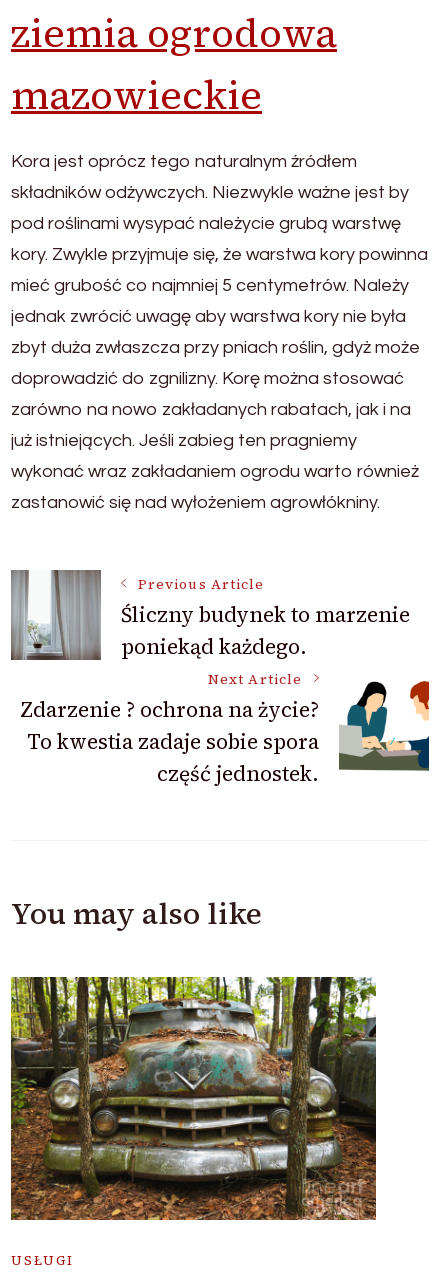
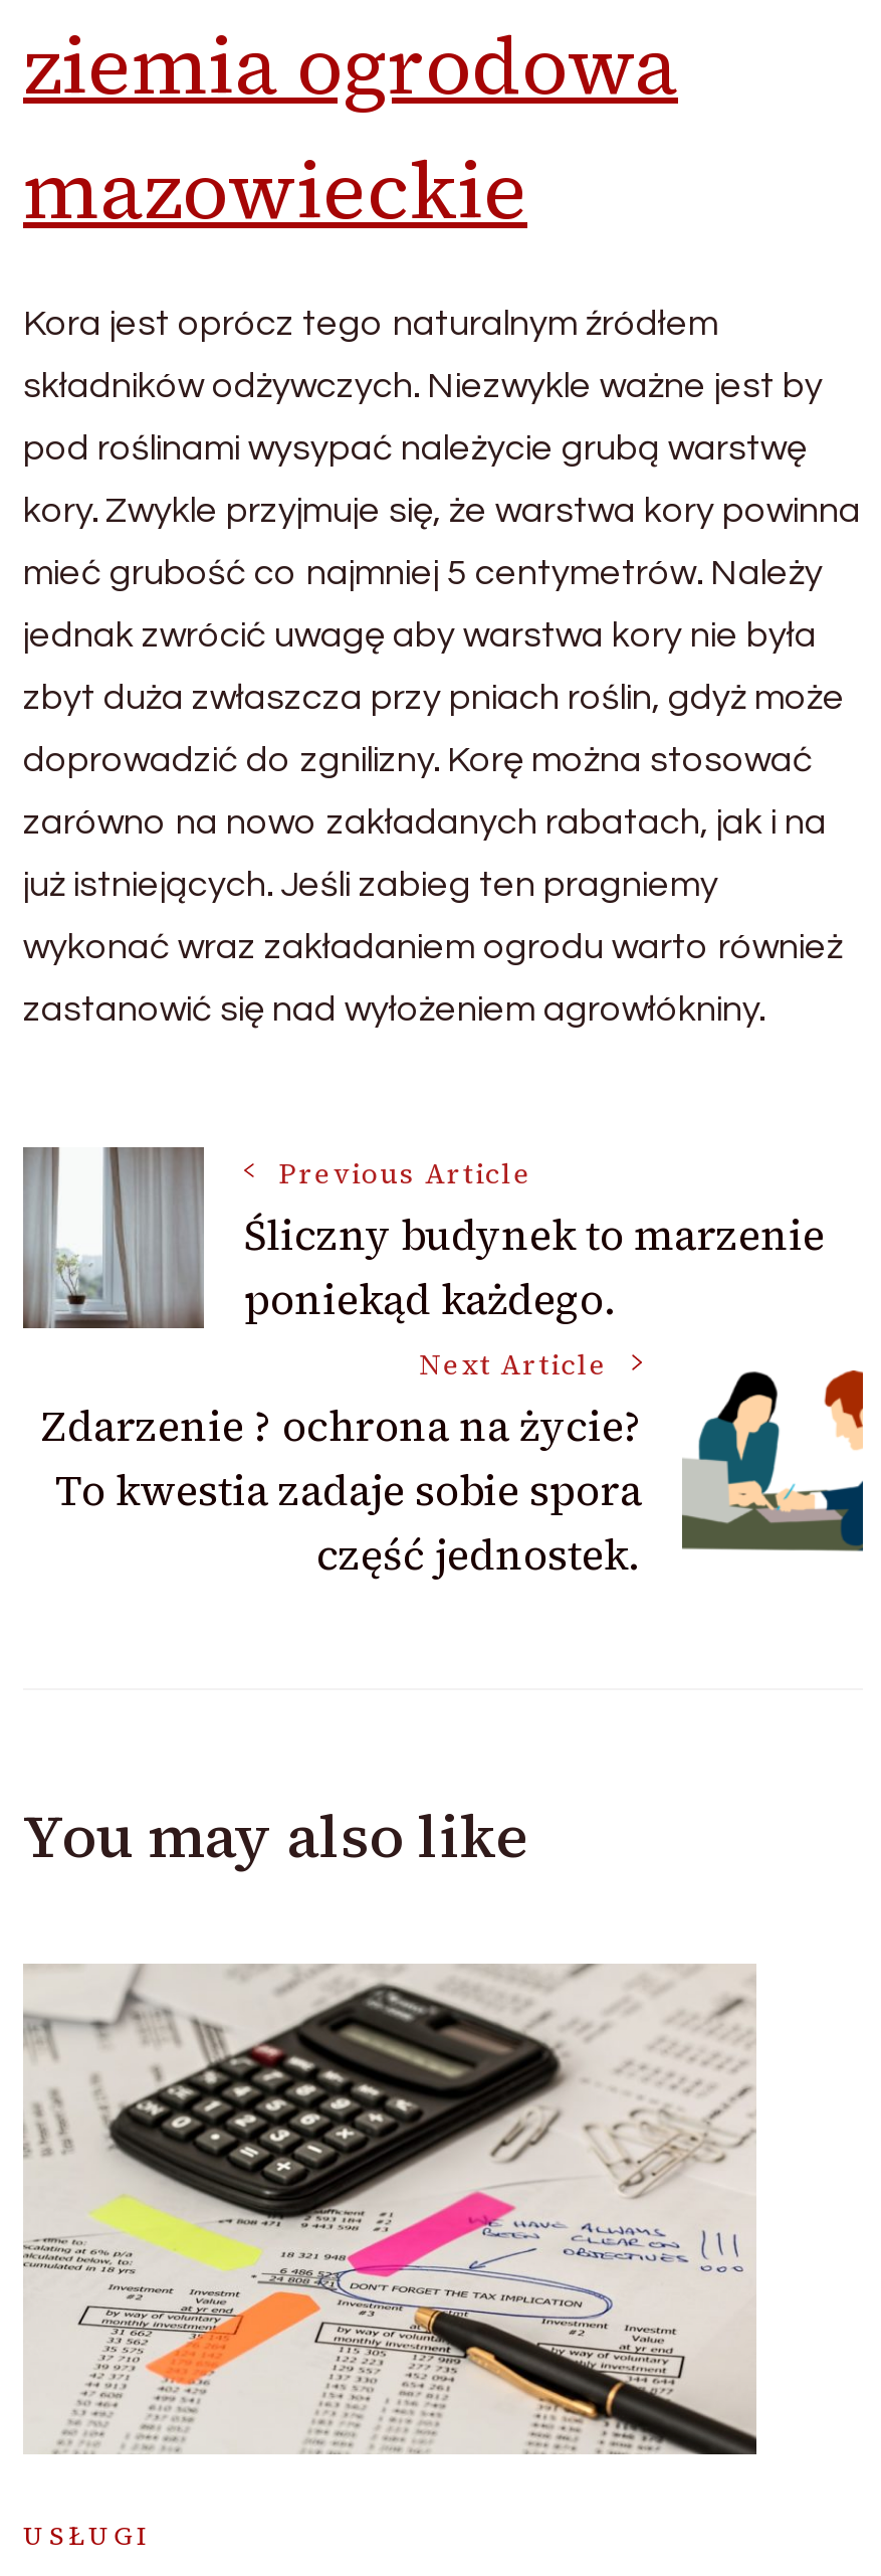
[10,976,377,1221] [image] -> [23,1963,758,2455] [image]

